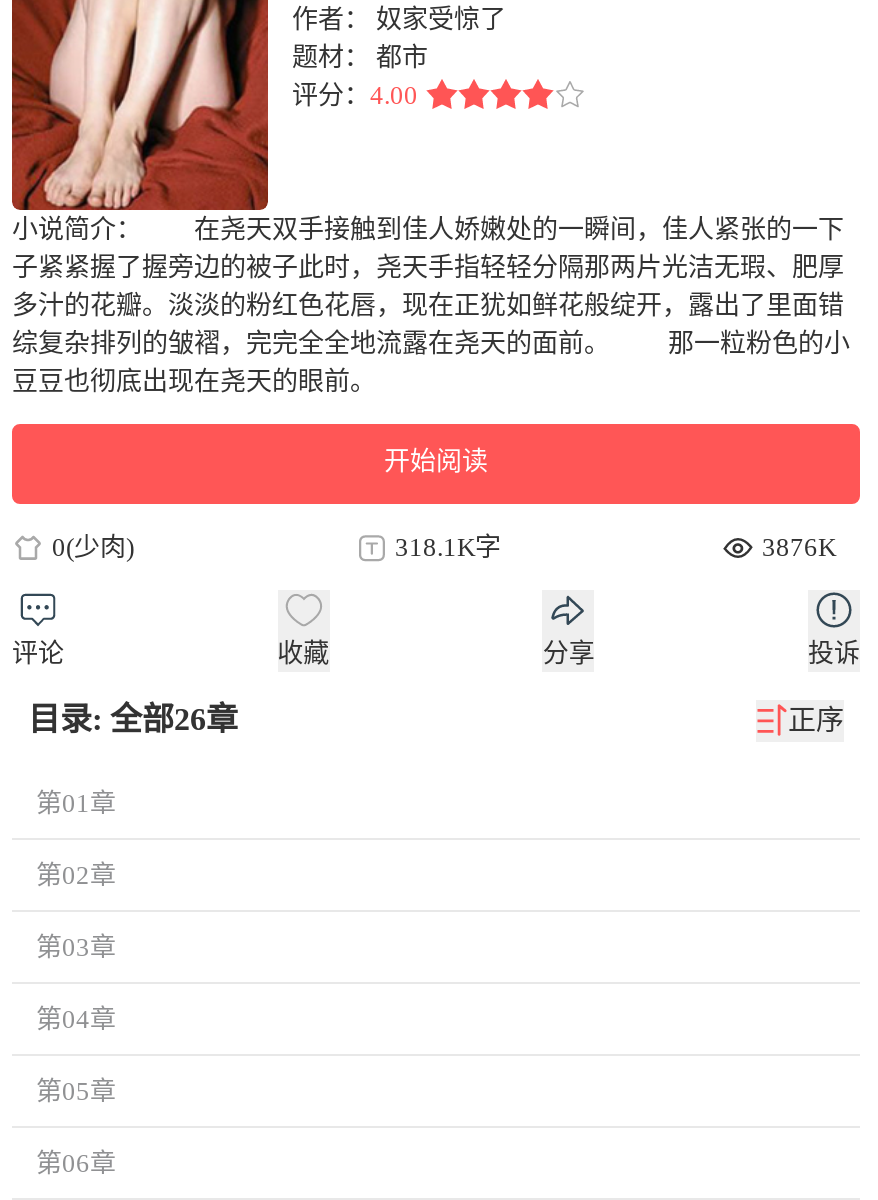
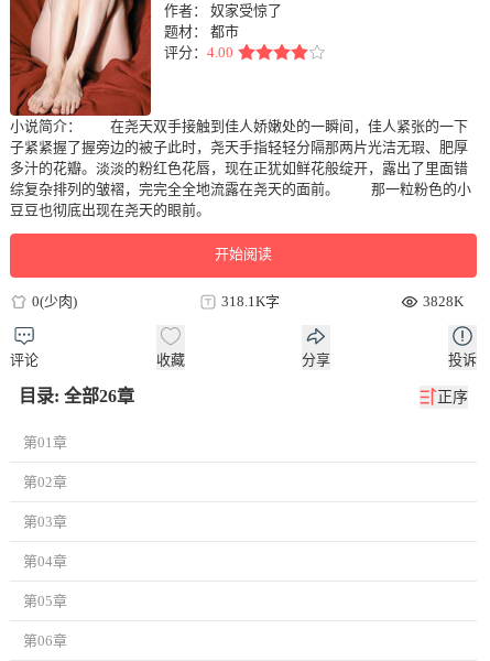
[762,532,836,562] 3876K -> [423,293,464,310] 3828K

